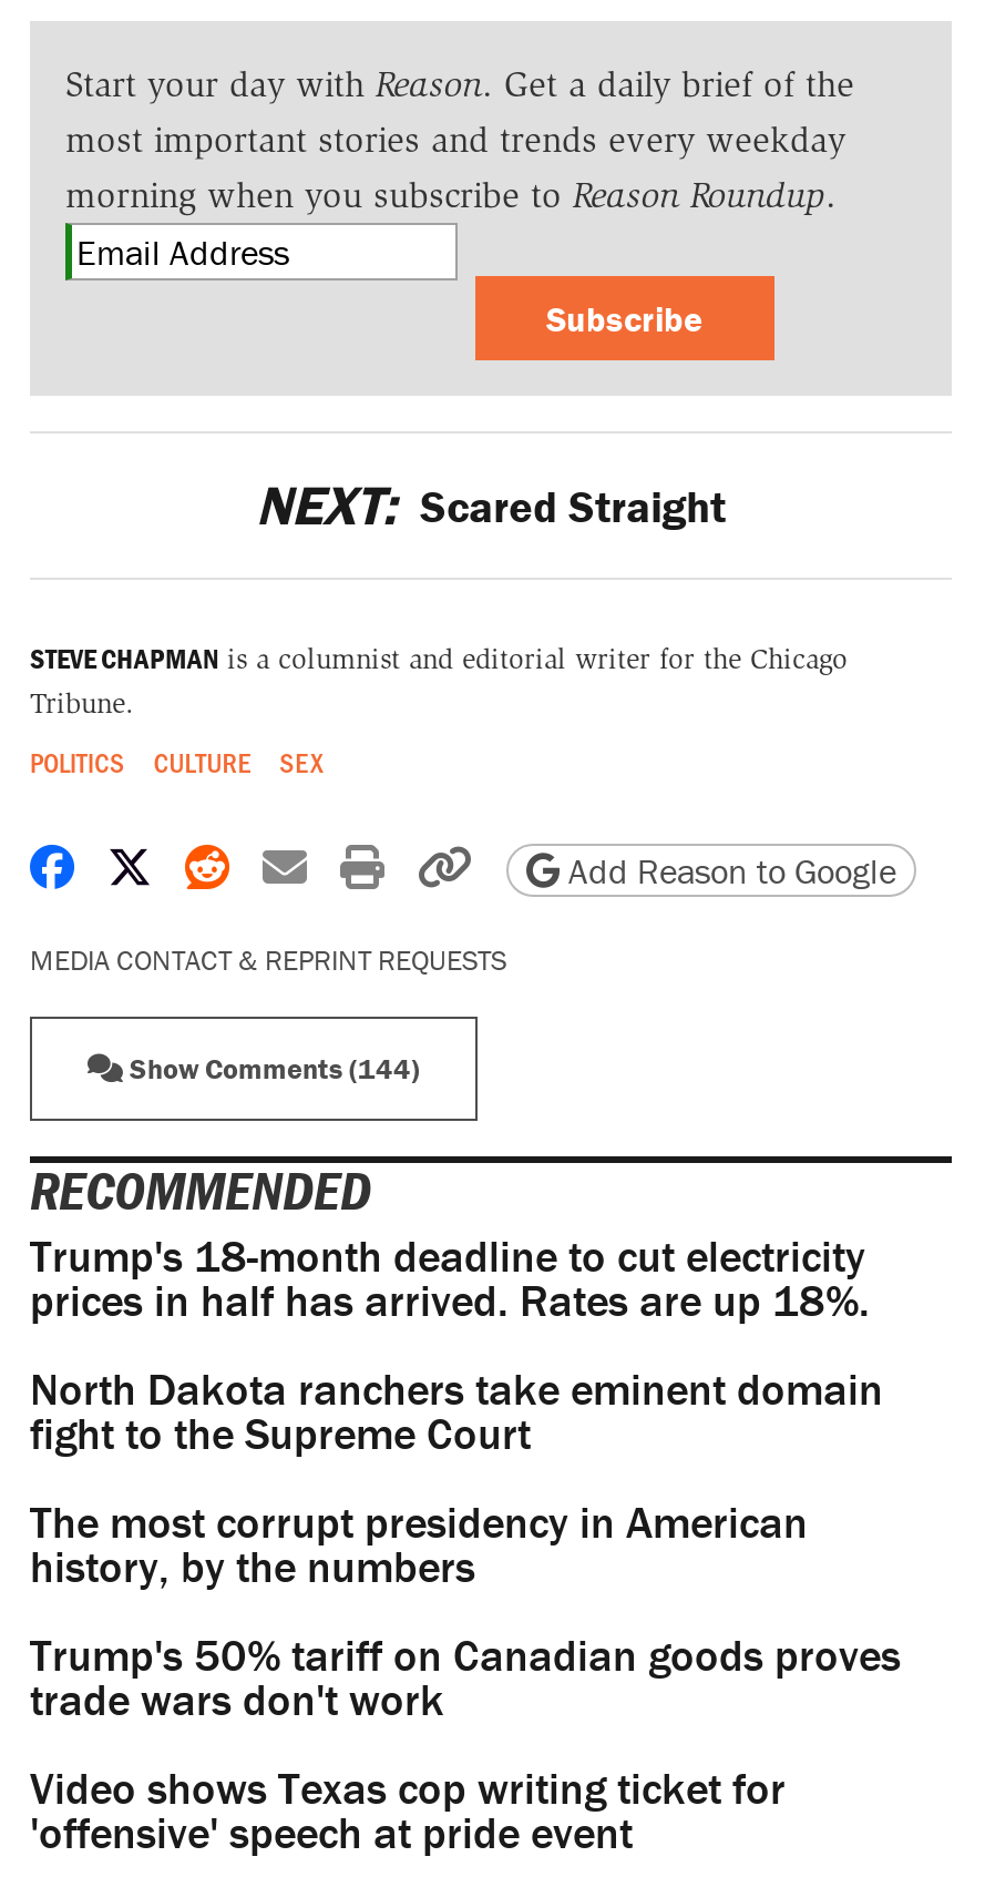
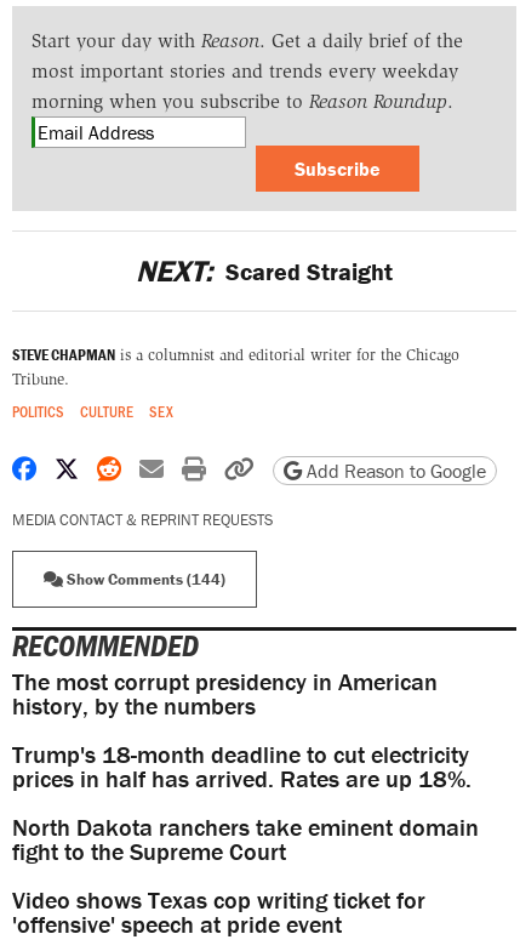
moved [30,1228,883,1461] -> [12,739,479,866]: Trump's 18-month deadline to cut electricity | prices in half has arrived. Rates are up 18%. | North Dakota ranchers take eminent domain | fight to the Supreme Court
moved [30,1494,808,1594] -> [12,666,438,721]: The most corrupt presidency in American | history, by the numbers
[30,1627,901,1727] Trump's 50% tariff on Canadian goods proves | trade wars don't work -> none

